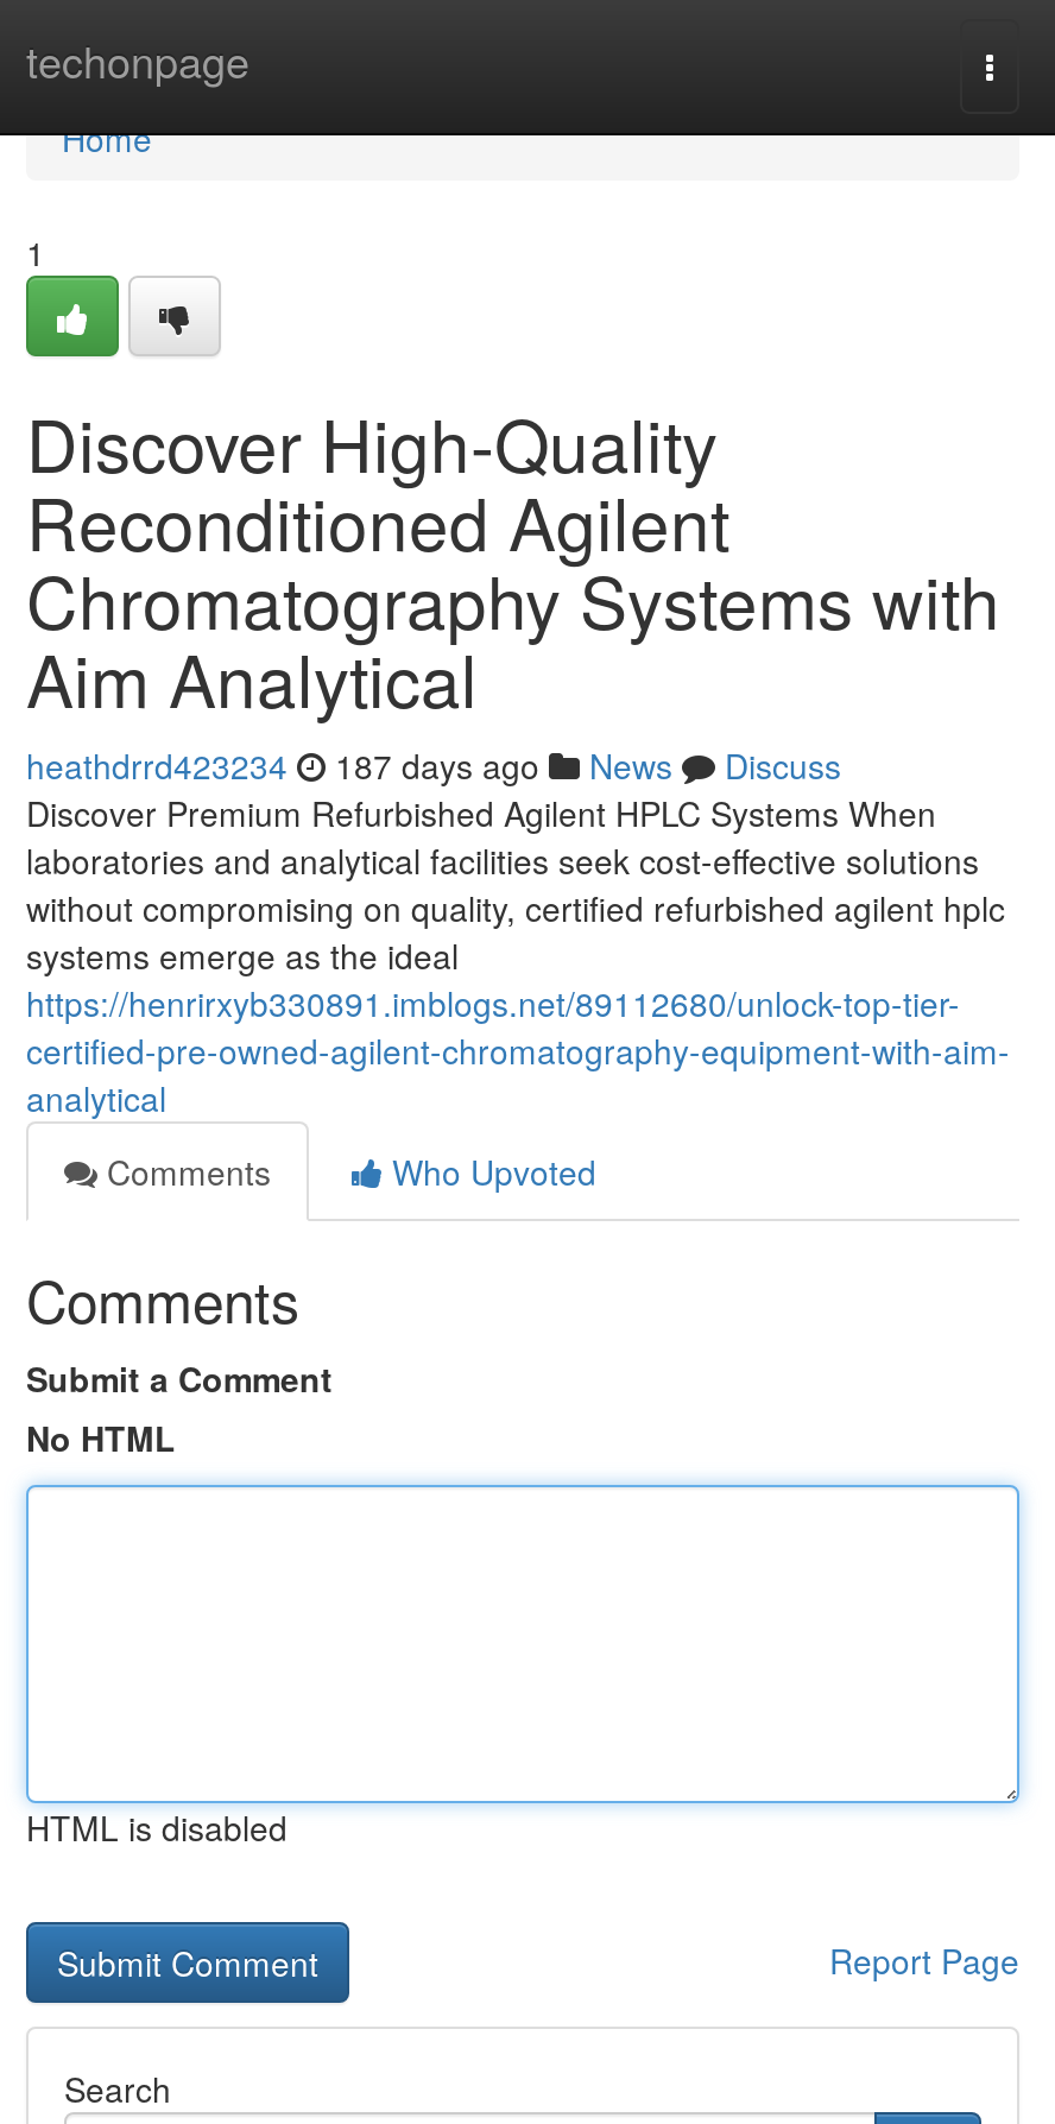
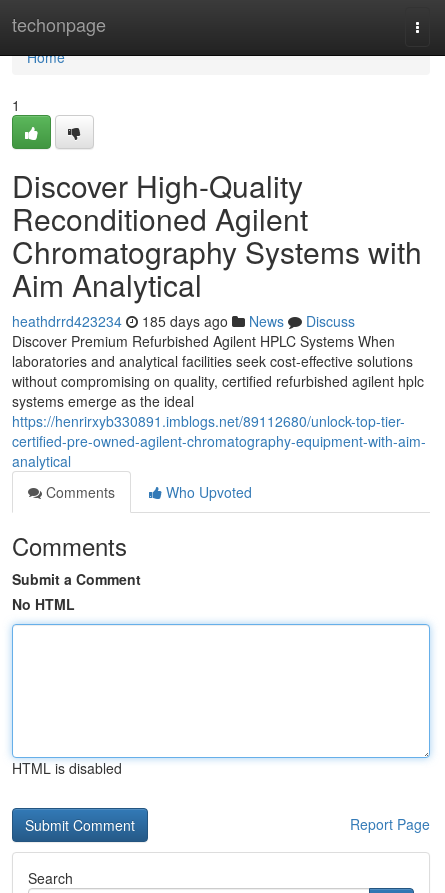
[26,741,841,789] heathdrrd423234 187 days ago News Discuss -> [12,311,355,331] heathdrrd423234 185 days ago News Discuss

